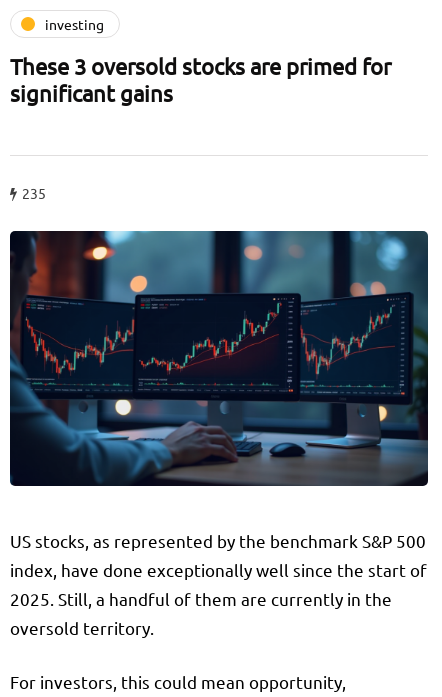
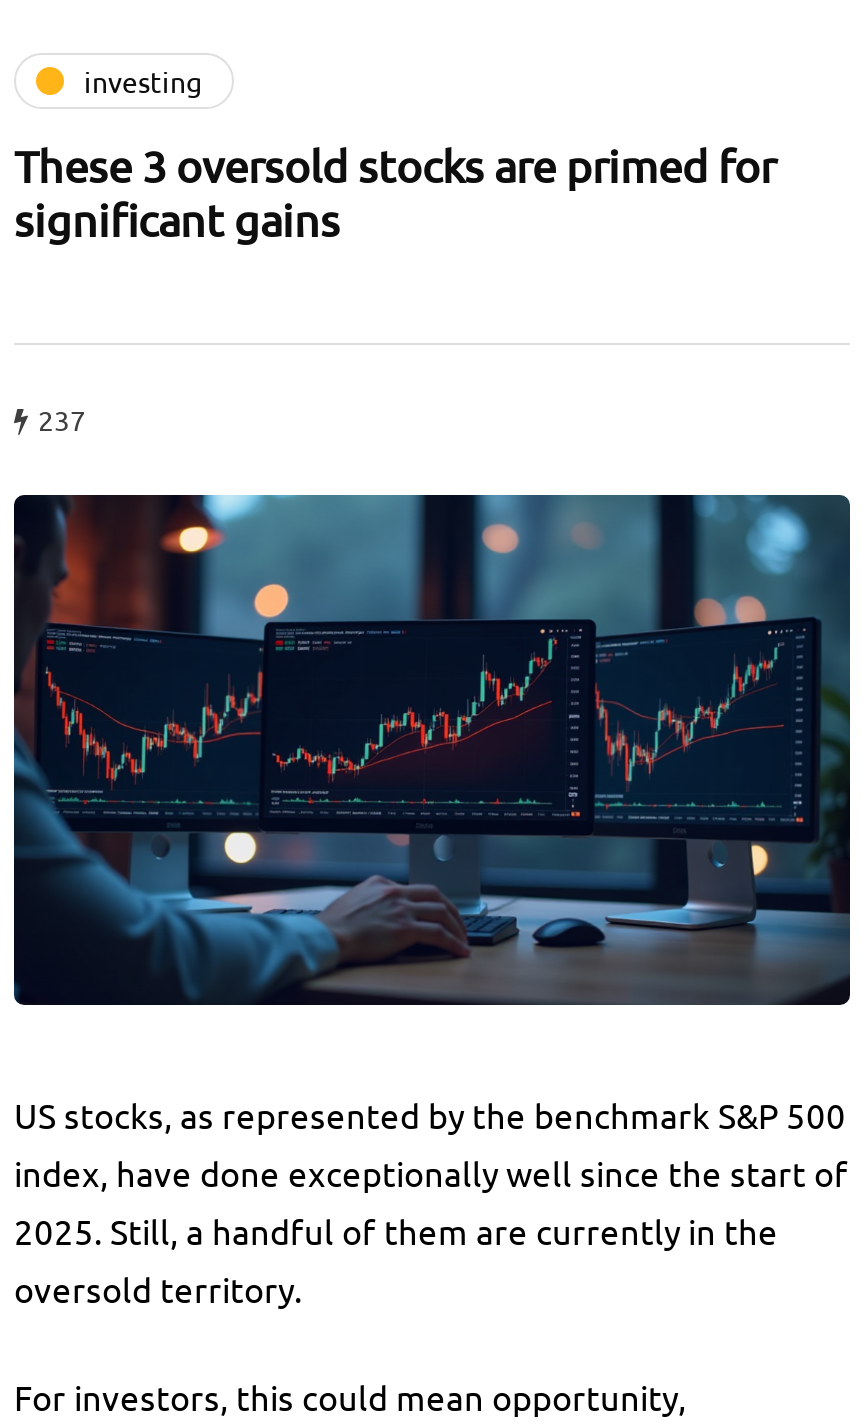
[22,184,46,202] 235 -> [38,402,86,438] 237

